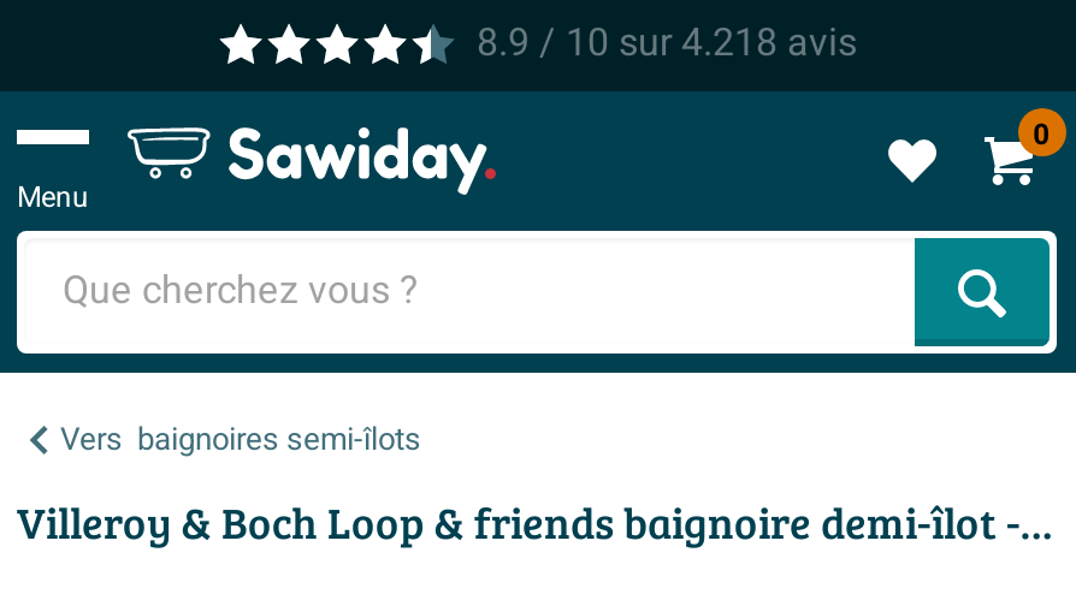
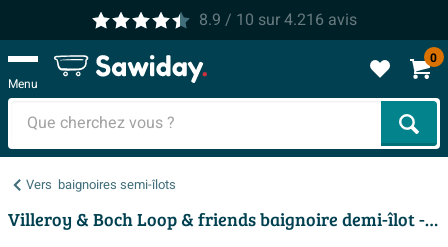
[477,14,857,72] 8.9 / 10 sur4.218 avis -> [199,8,357,32] 8.9 / 10 sur4.216 avis

